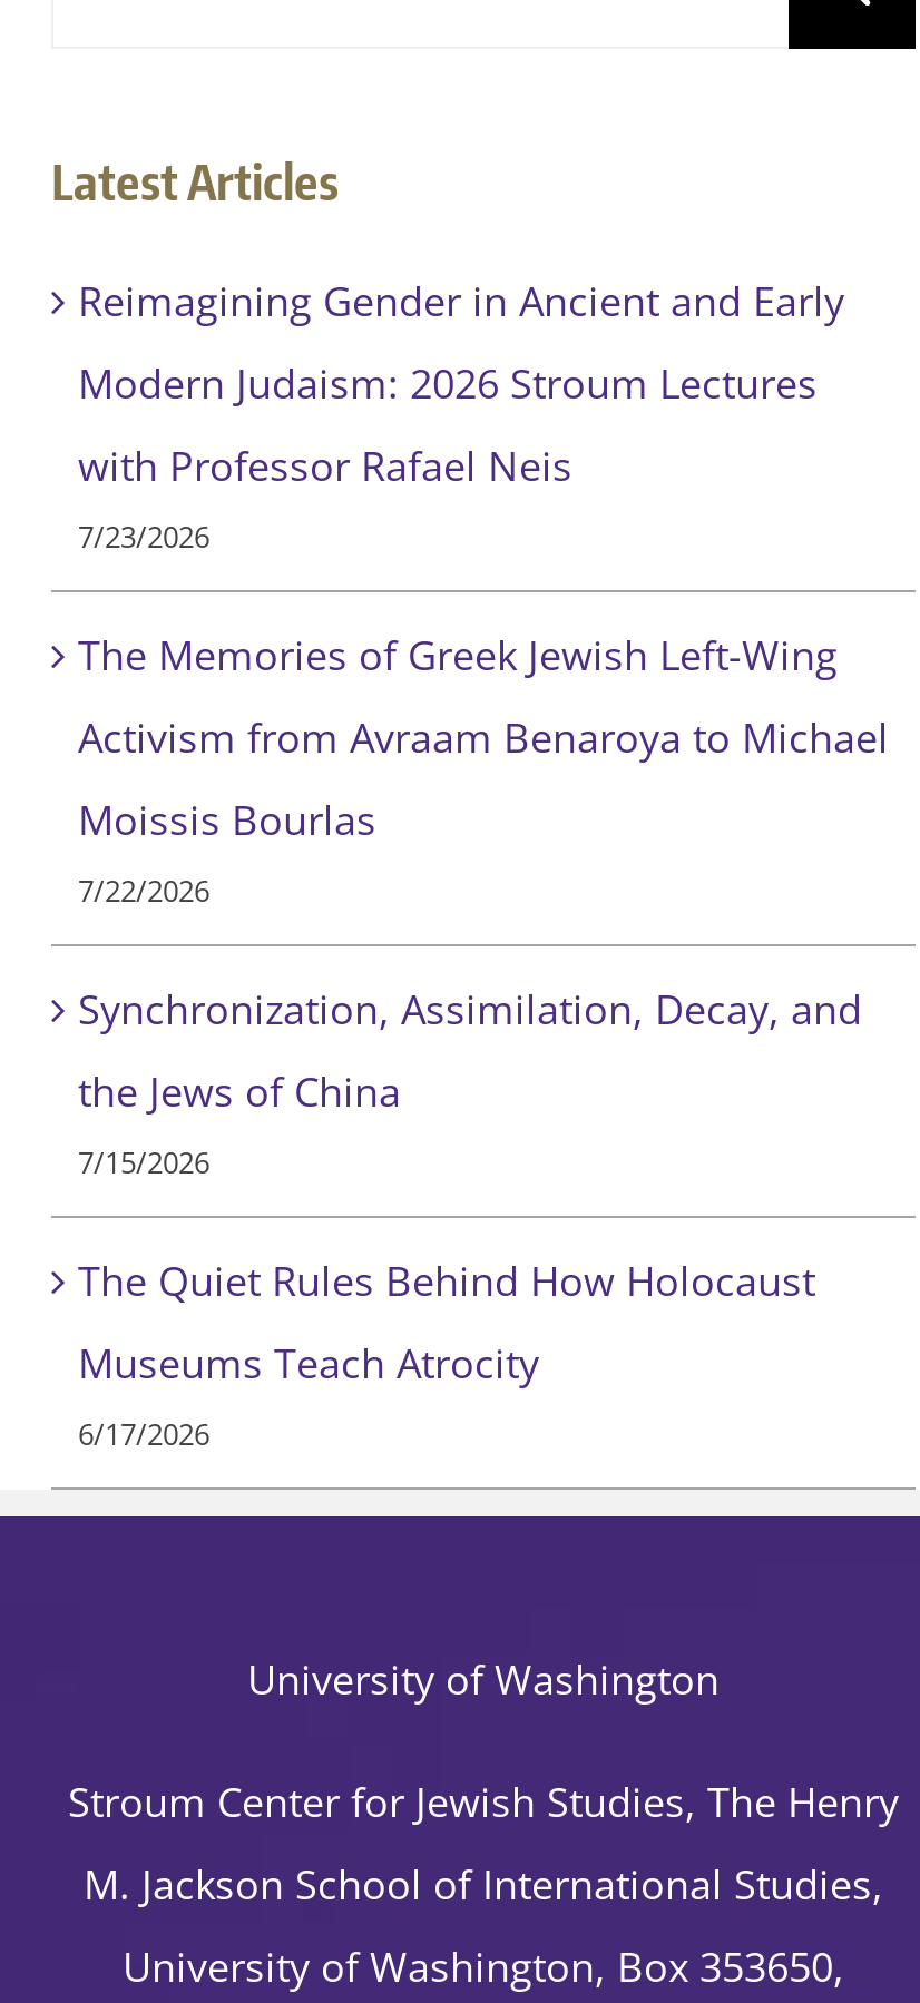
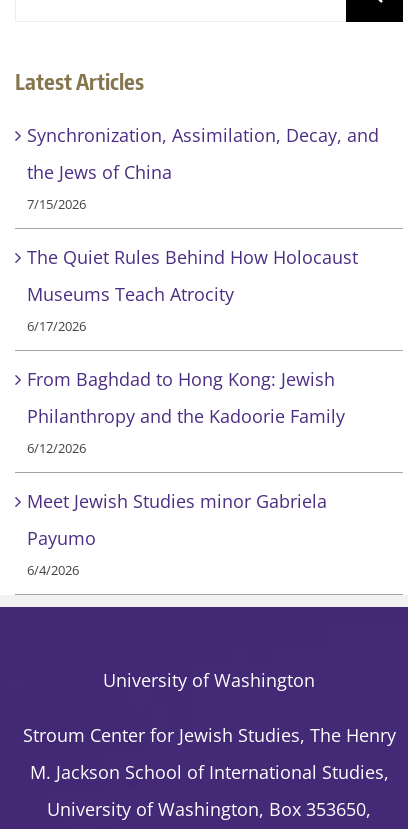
[78,274,889,911] Reimagining Gender in Ancient and Early | Modern Judaism: 2026 Stroum Lectures | with Professor Rafael Neis | 7/23/2026 | The Memories of Greek Jewish Left-Wing | Activism from Avraam Benaroya to Michael | Moissis Bourlas | 7/22/2026 -> none
moved [78,982,862,1454] -> [27,123,379,335]: Synchronization, Assimilation, Decay, and | the Jews of China | 7/15/2026 | The Quiet Rules Behind How Holocaust | Museums Teach Atrocity | 6/17/2026
none -> [27,367,345,579] From Baghdad to Hong Kong: Jewish | Philanthropy and the Kadoorie Family | 6/12/2026 | Meet Jewish Studies minor Gabriela | Payumo | 6/4/2026

